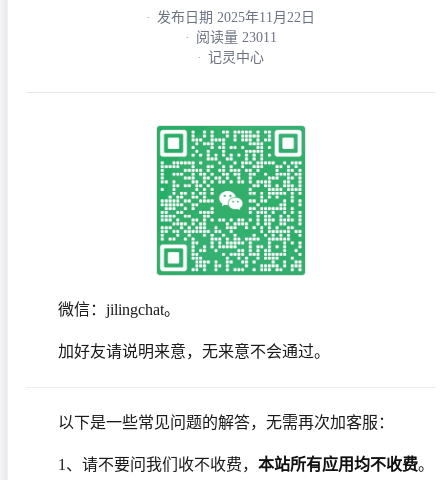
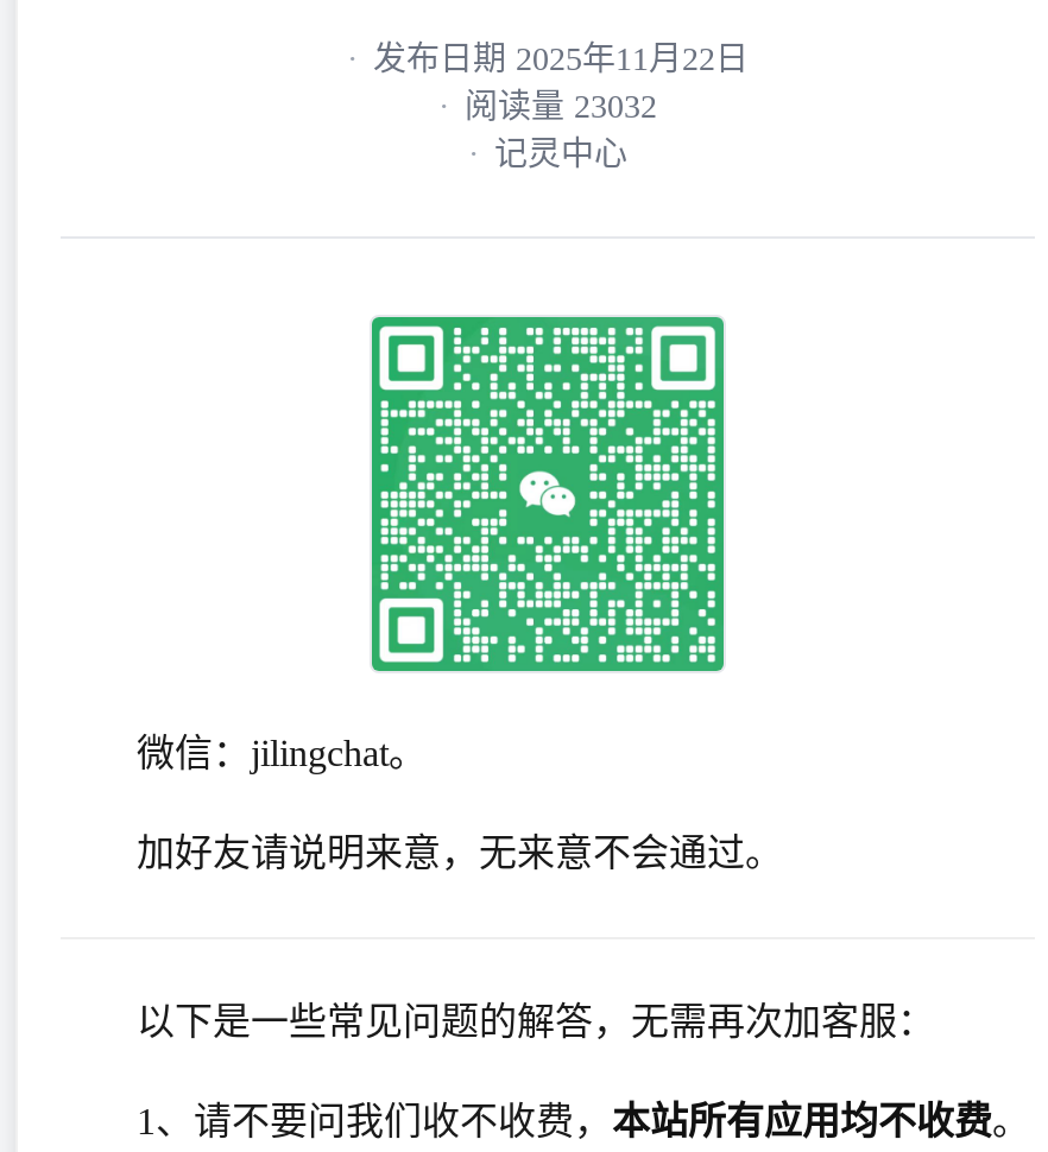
[196,30,277,45] 阅读量 23011 -> [465,89,657,125] 阅读量 23032

